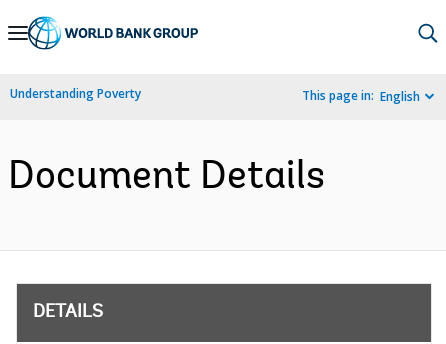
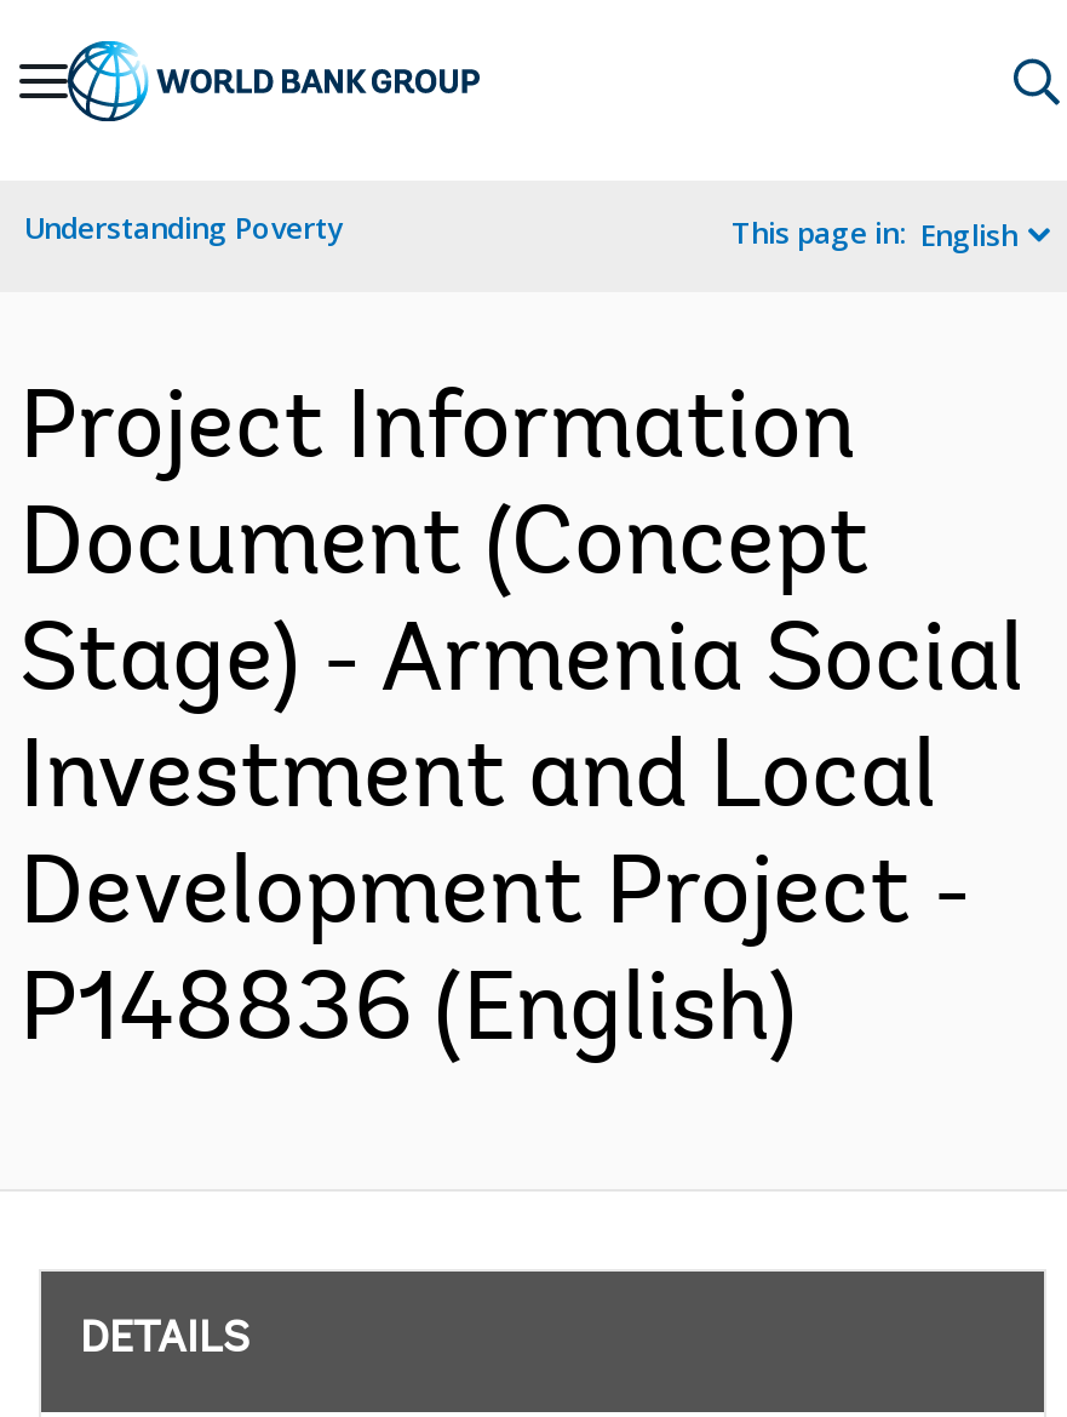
[8,158,325,198] Document Details -> [19,384,1025,1063] Project Information | Document (Concept | Stage) - Armenia Social | Investment and Local | Development Project - | P148836 (English)

